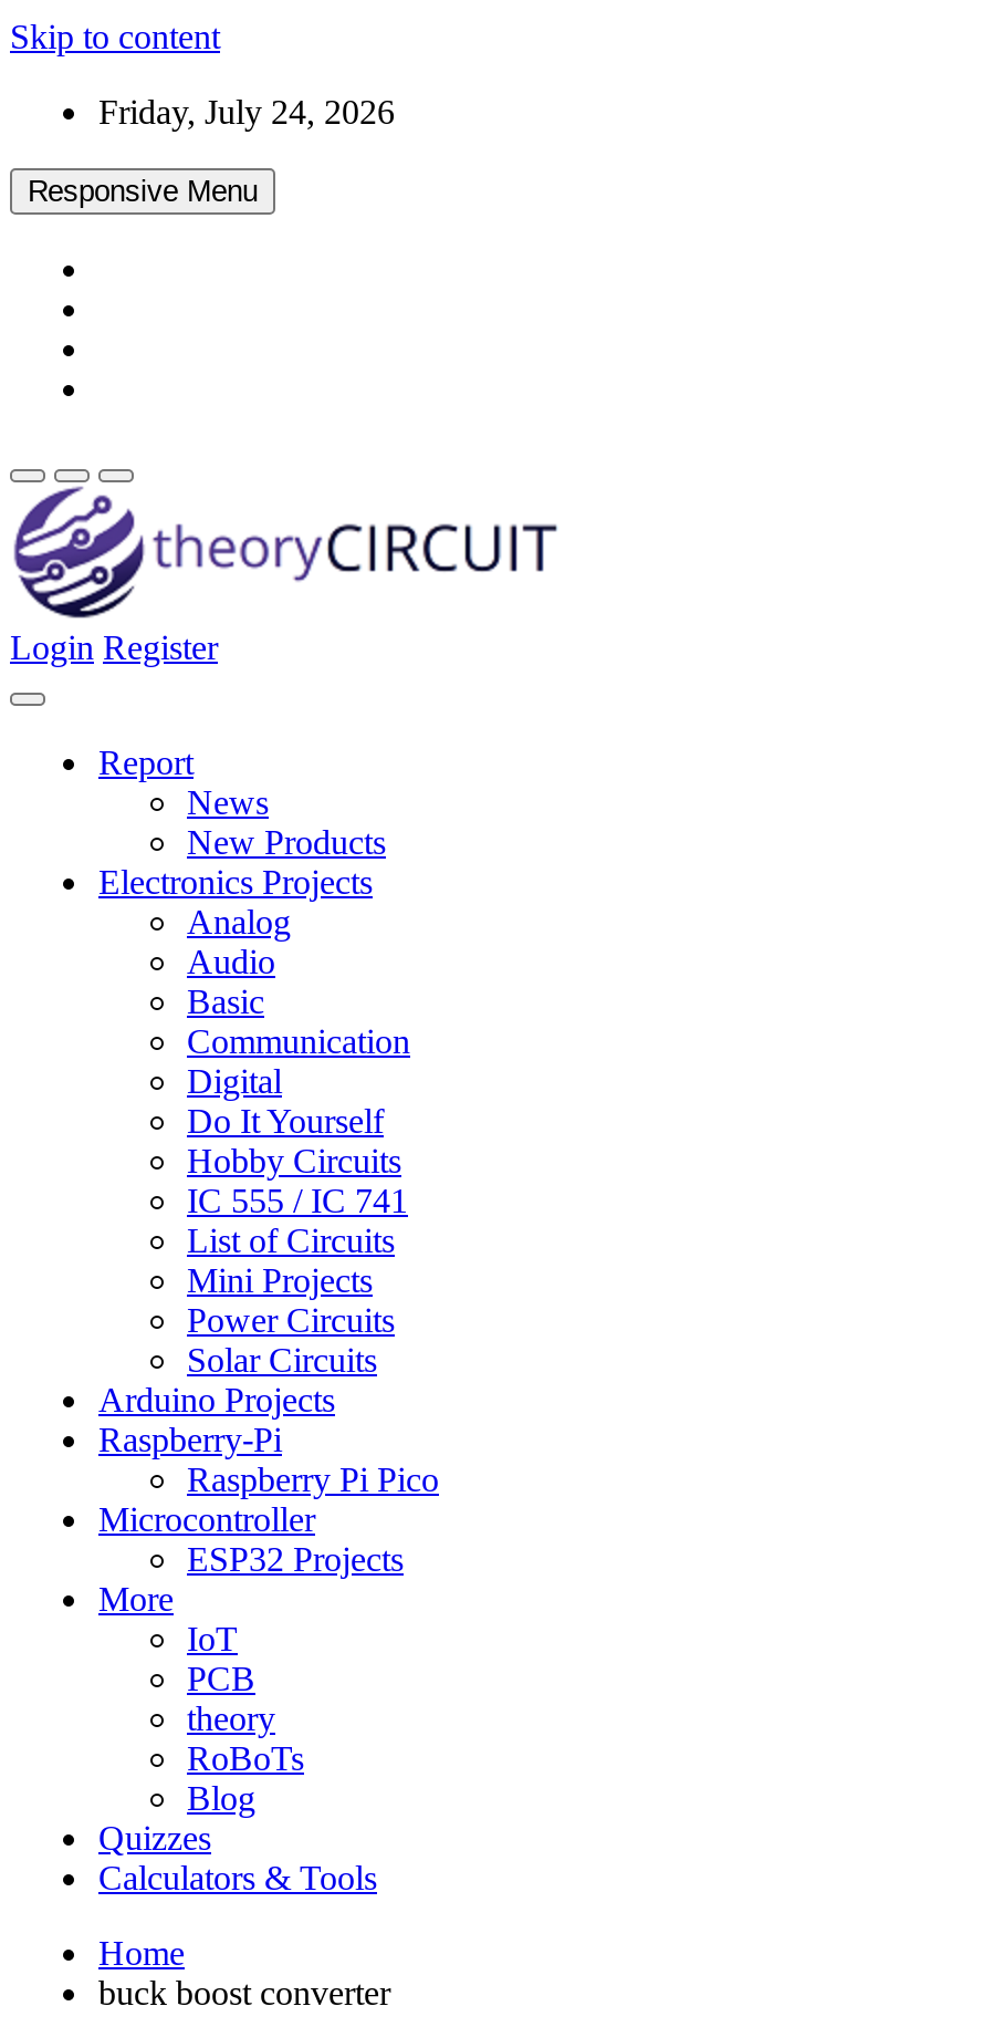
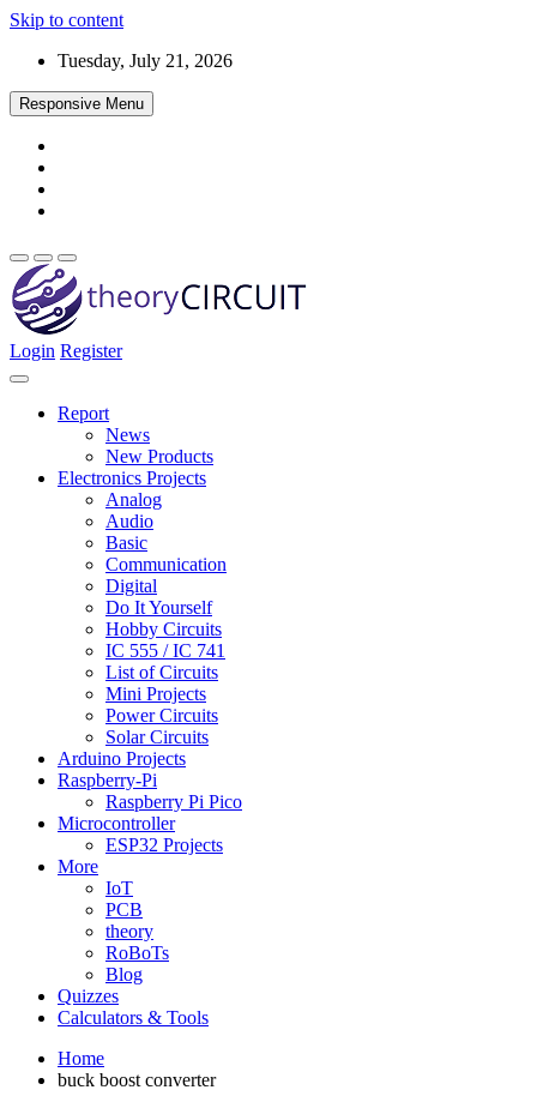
[98,93,395,131] Friday, July 24, 2026 -> [58,50,233,71] Tuesday, July 21, 2026

